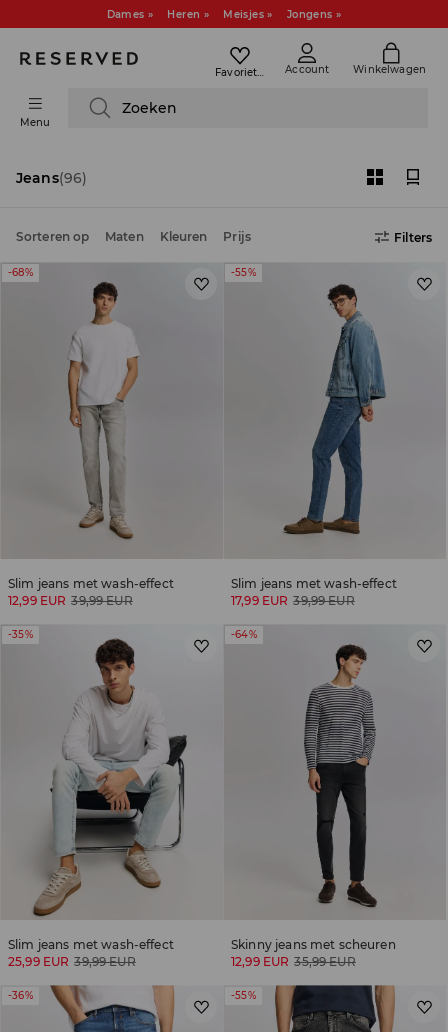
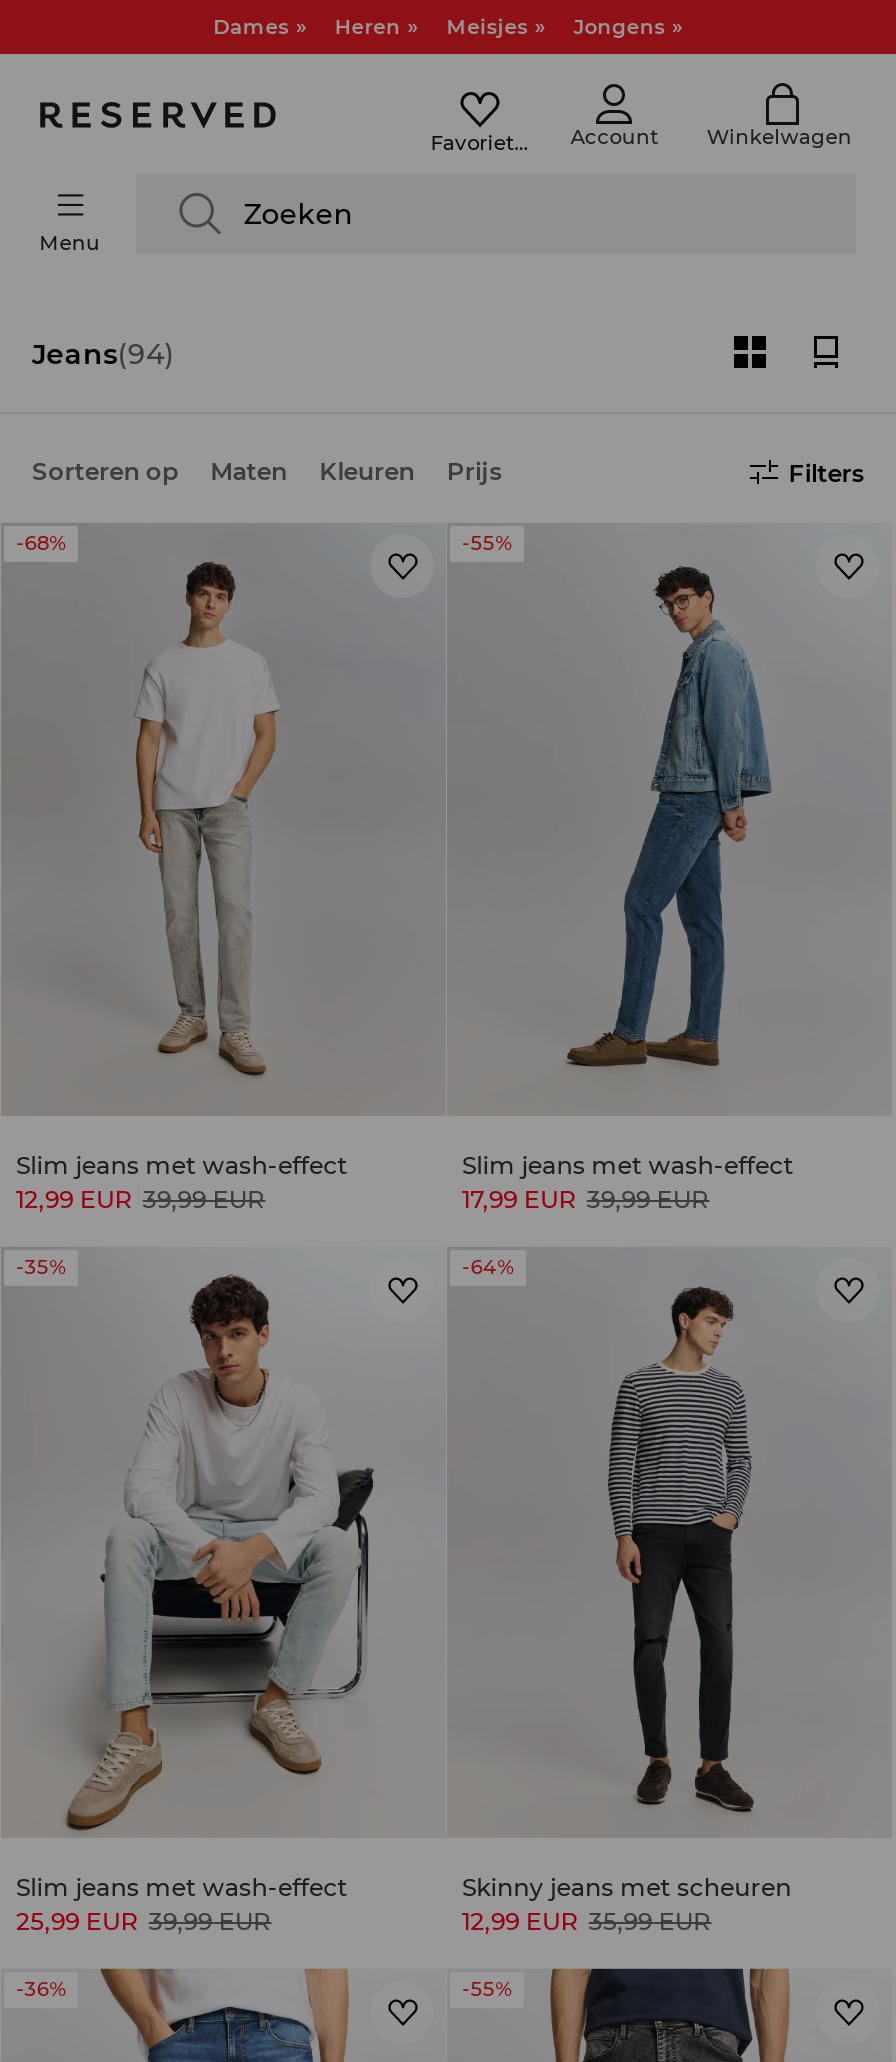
[16,169,87,187] Jeans(96) -> [32,336,175,372] Jeans(94)

